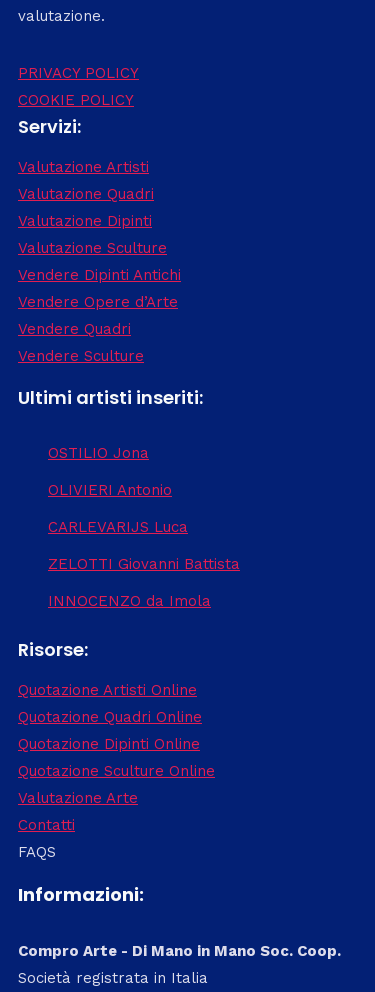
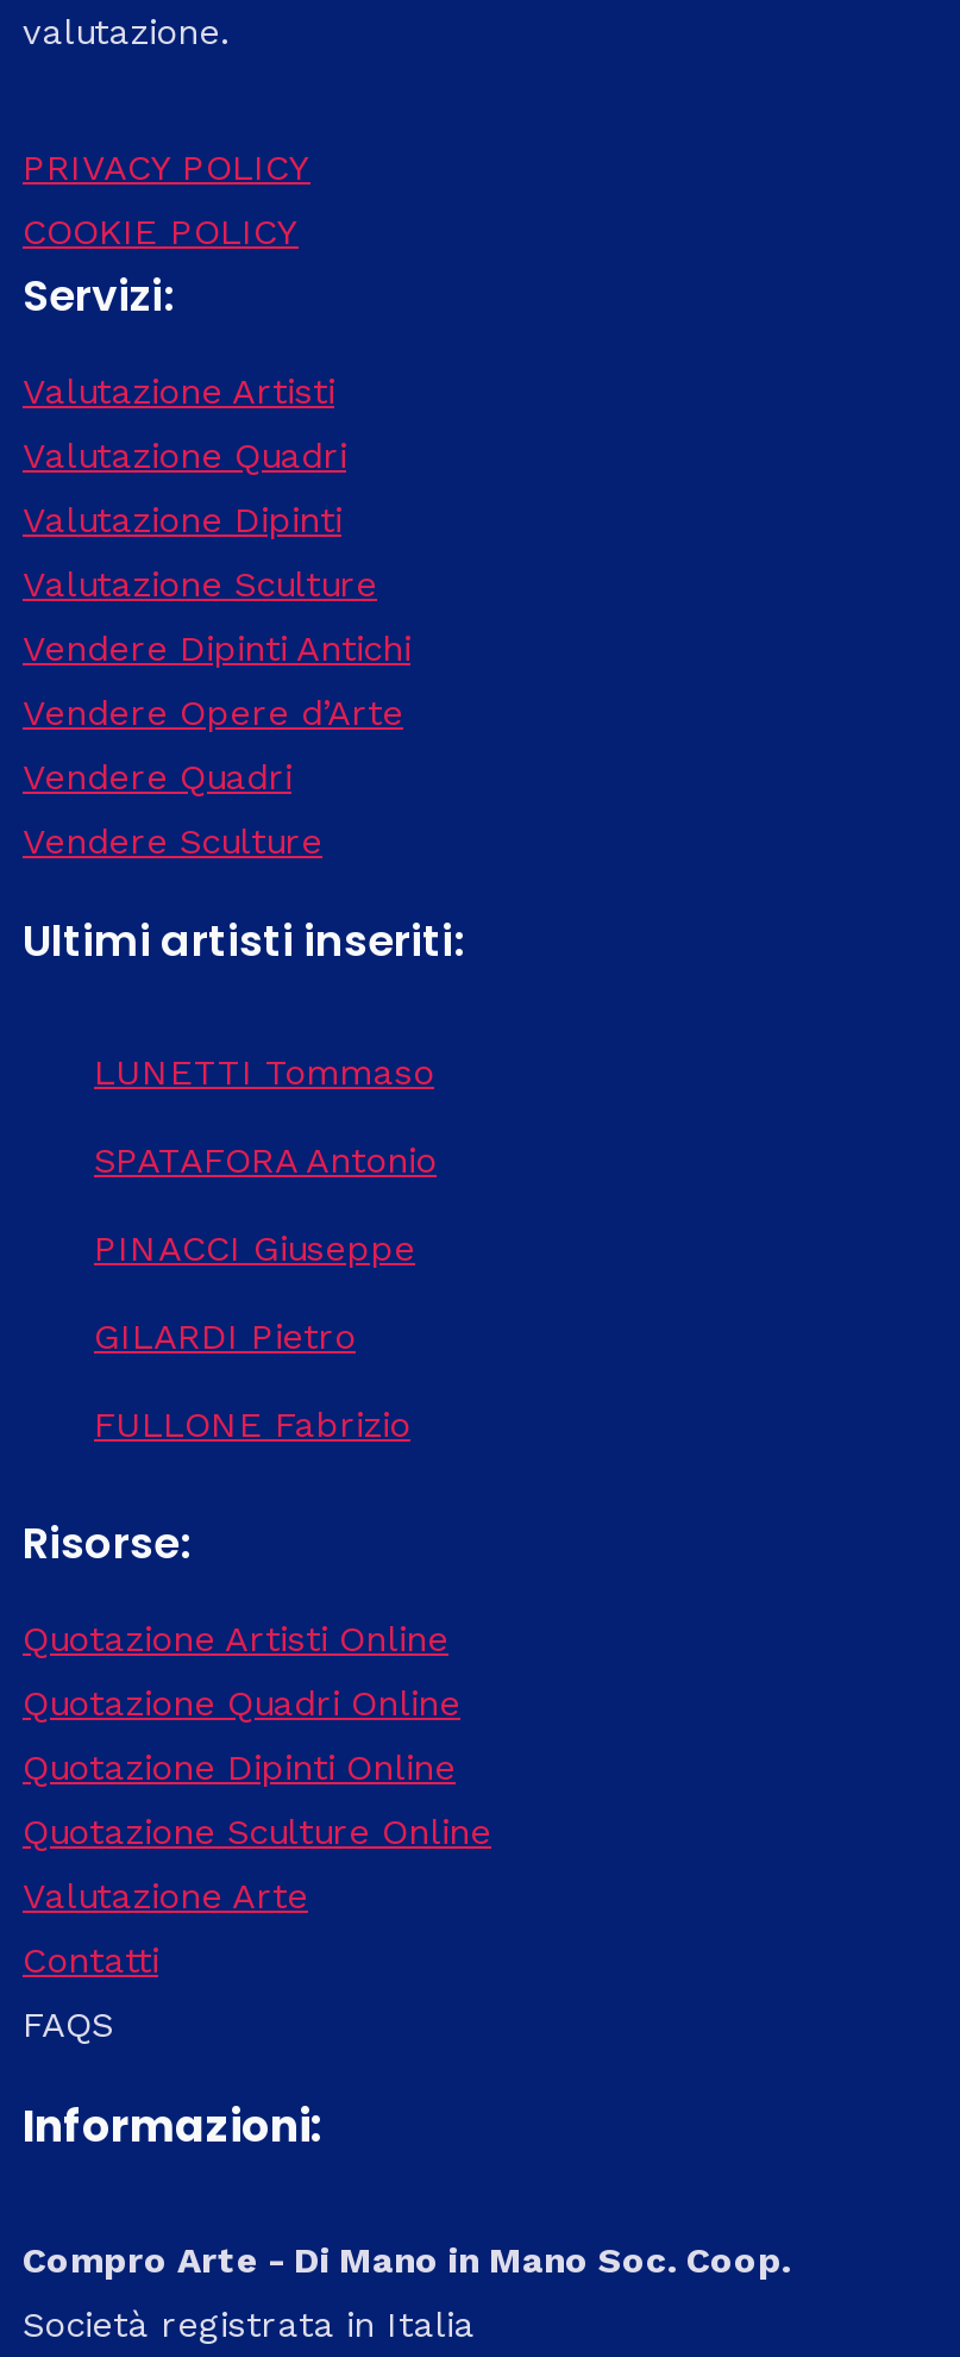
[48,443,149,461] OSTILIO Jona -> [94,1052,434,1095] LUNETTI Tommaso
[48,480,172,498] OLIVIERI Antonio -> [94,1140,437,1183] SPATAFORA Antonio
[48,517,188,535] CARLEVARIJS Luca -> [94,1228,415,1271] PINACCI Giuseppe
[48,554,240,572] ZELOTTI Giovanni Battista -> [94,1317,356,1359] GILARDI Pietro
[48,591,211,609] INNOCENZO da Imola -> [94,1405,410,1448] FULLONE Fabrizio

